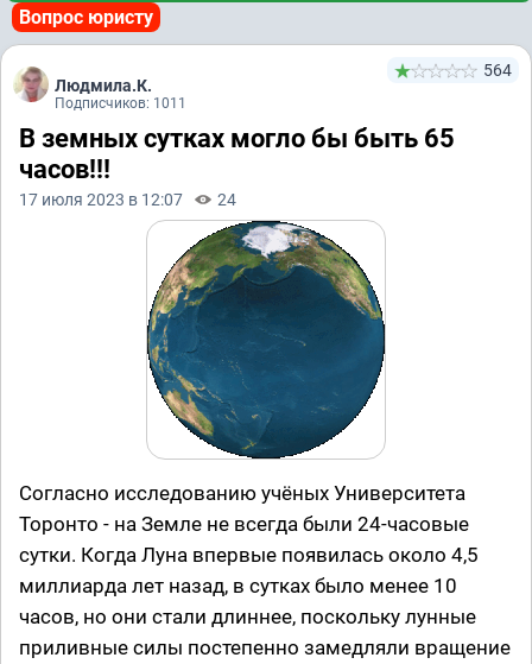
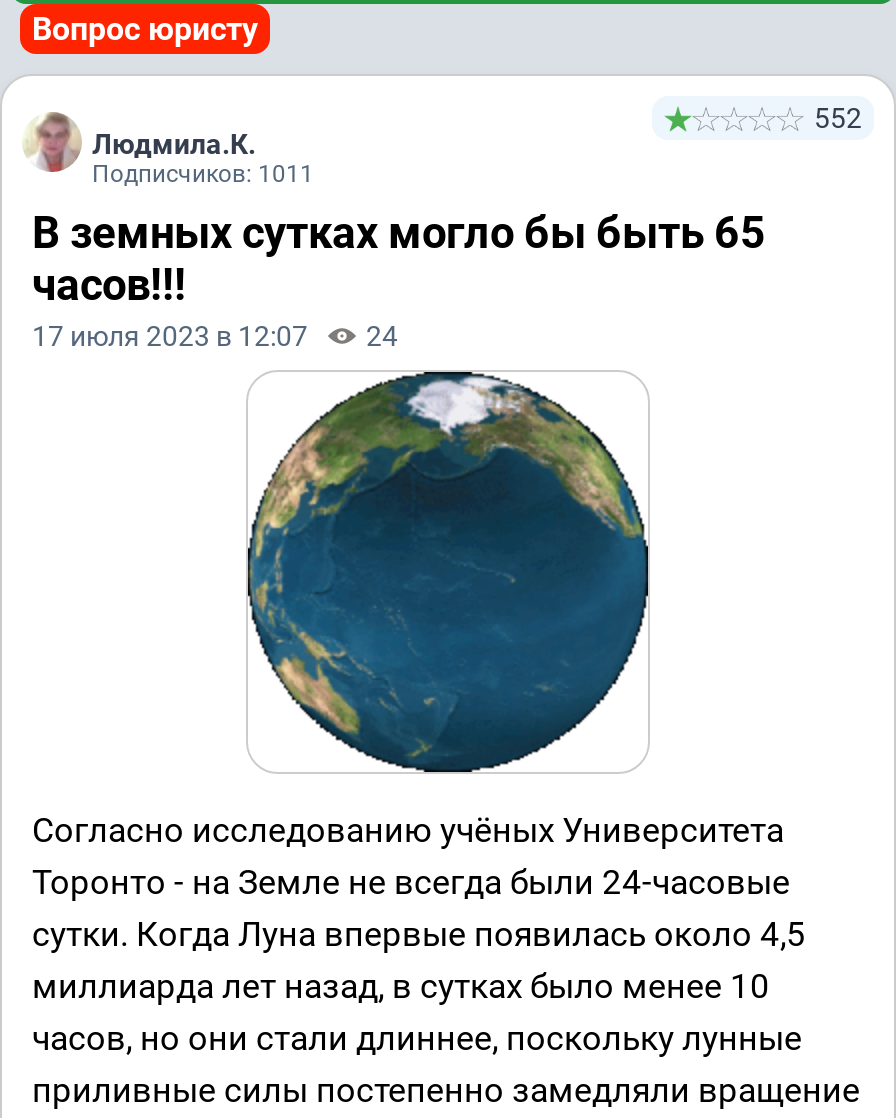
[483,61,512,80] 564 -> [814,102,862,134] 552

